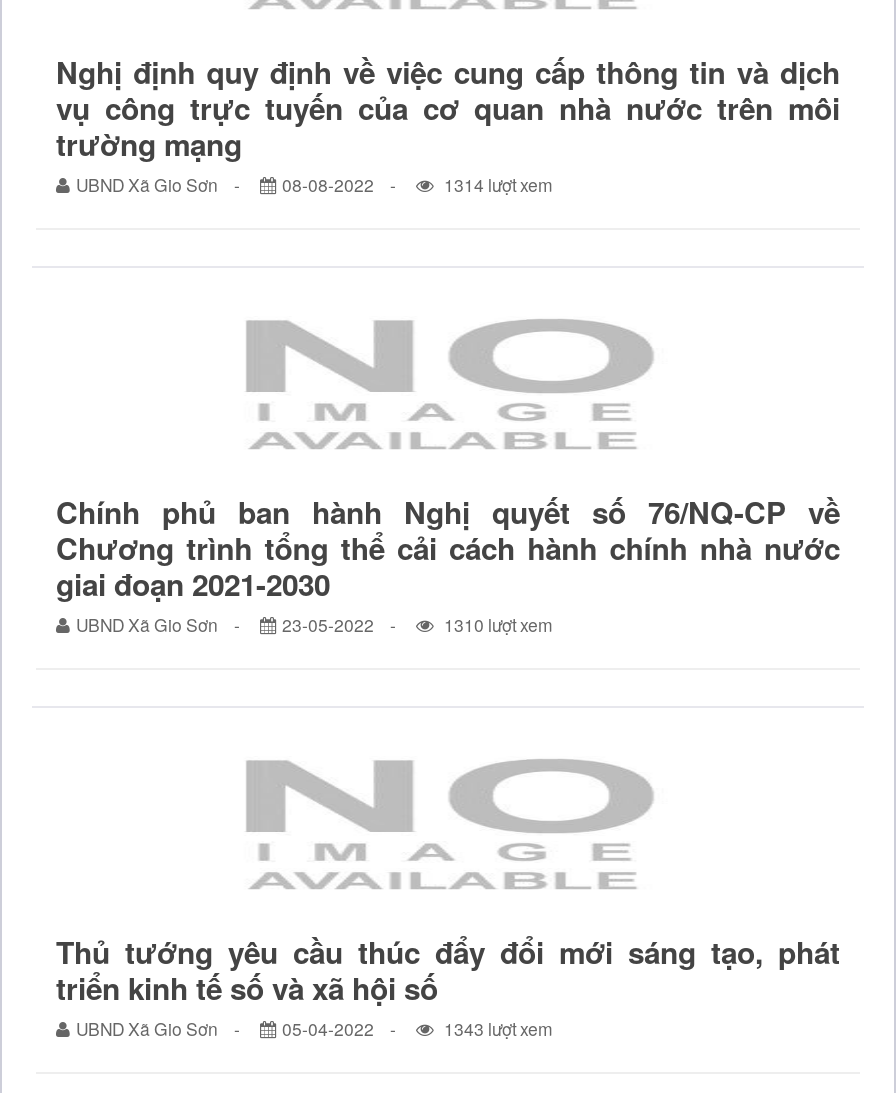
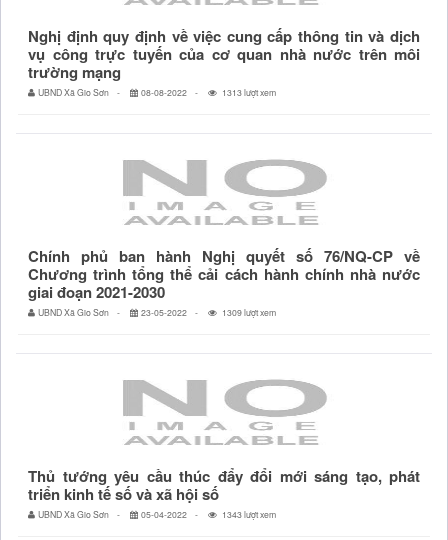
[440,171,552,195] 1314 lượt xem -> [220,86,276,98] 1313 lượt xem
[440,611,552,635] 1310 lượt xem -> [220,306,276,318] 1309 lượt xem

